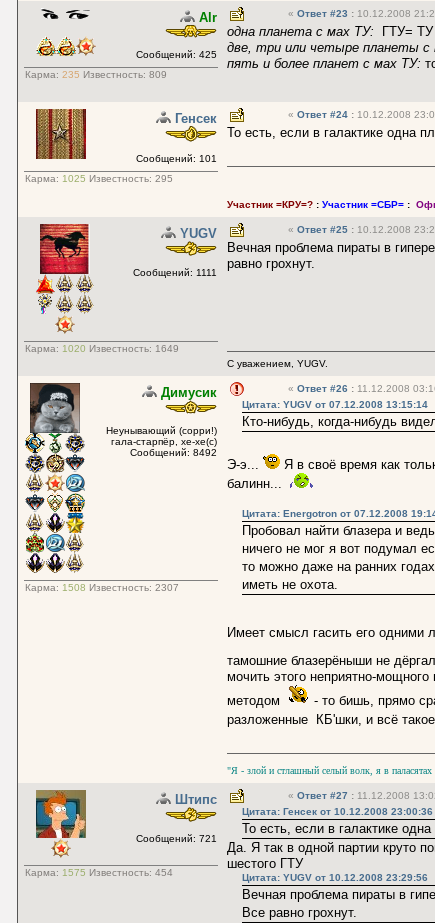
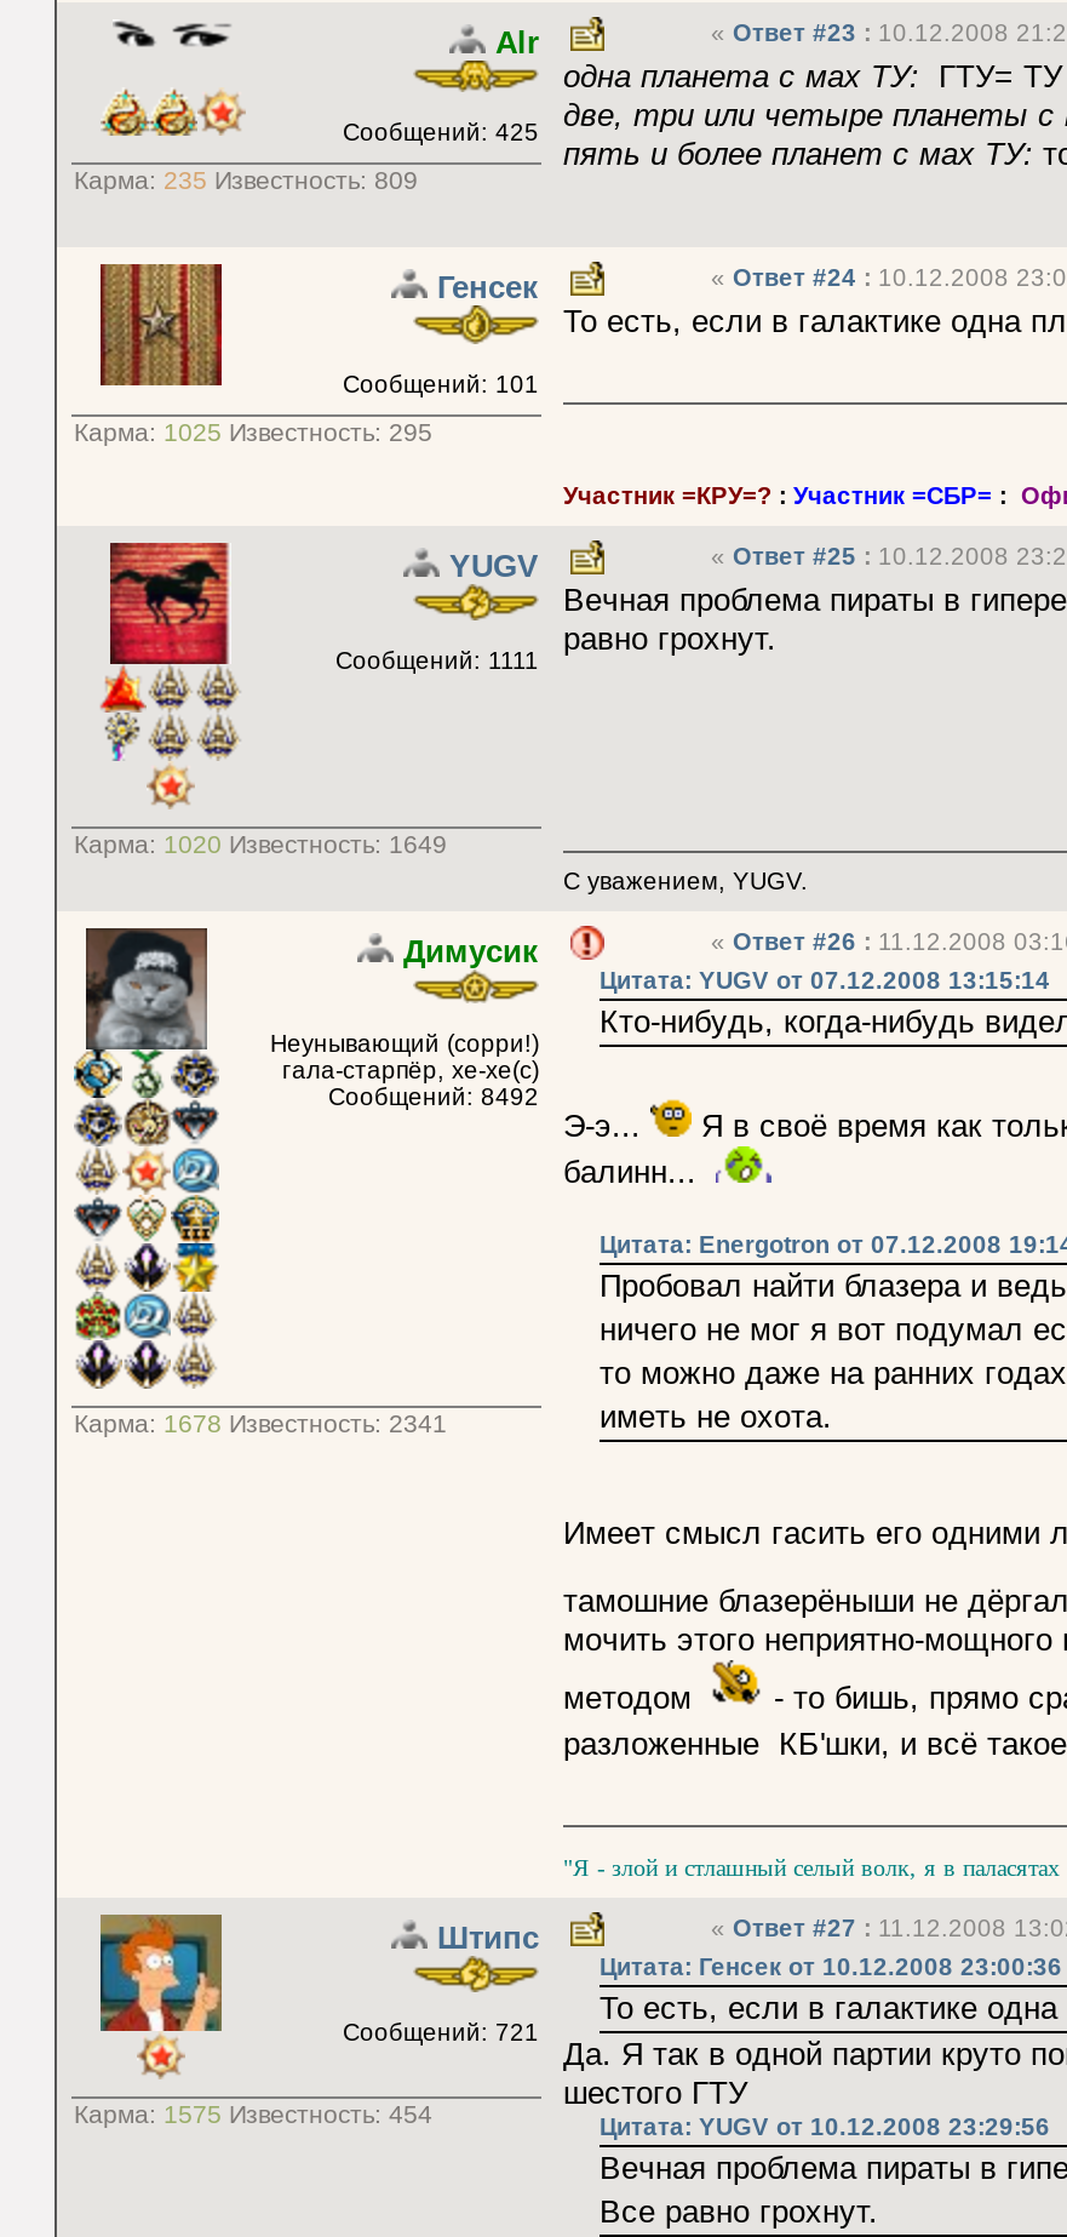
[25,582,179,593] Карма: 1508 Известность: 2307 -> [74,1412,447,1438] Карма: 1678 Известность: 2341

